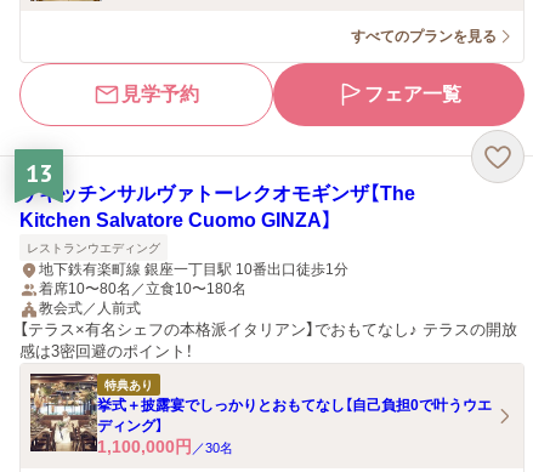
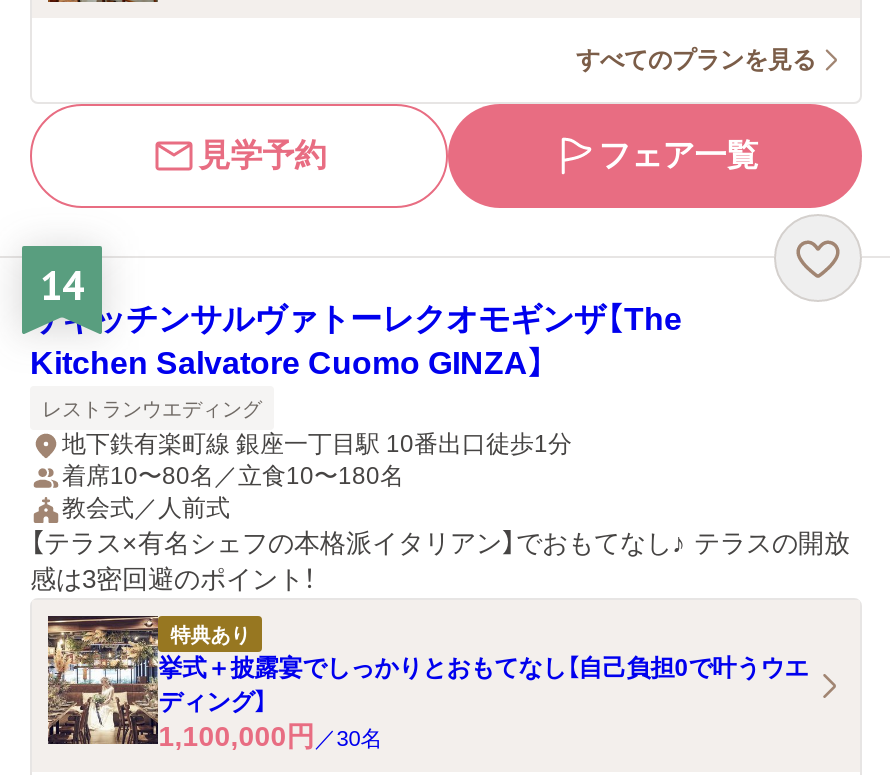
[25,158,52,189] 13 -> [40,260,84,312] 14

